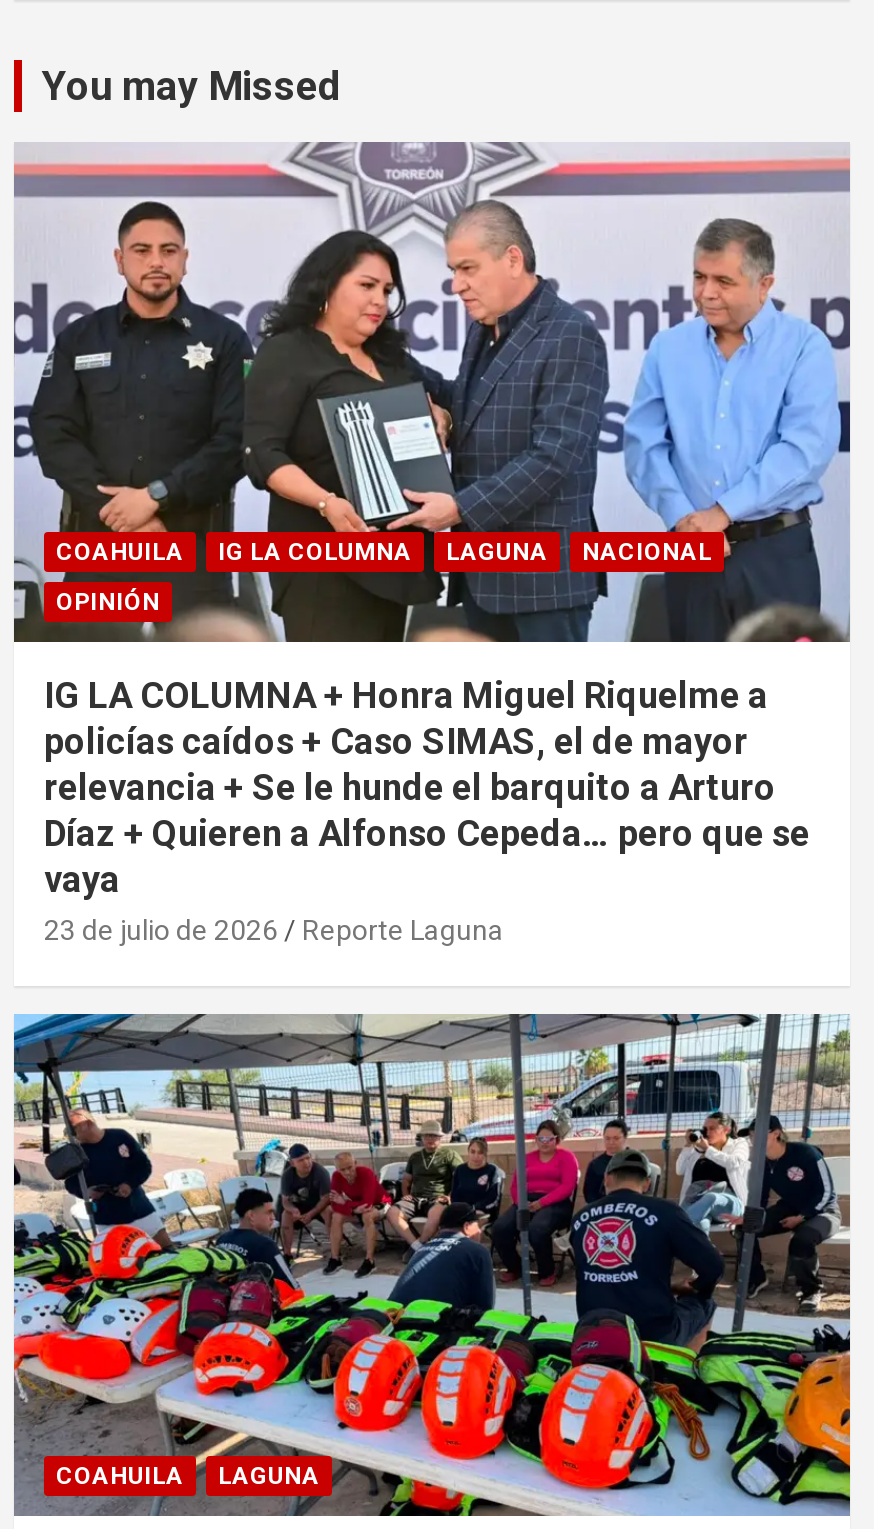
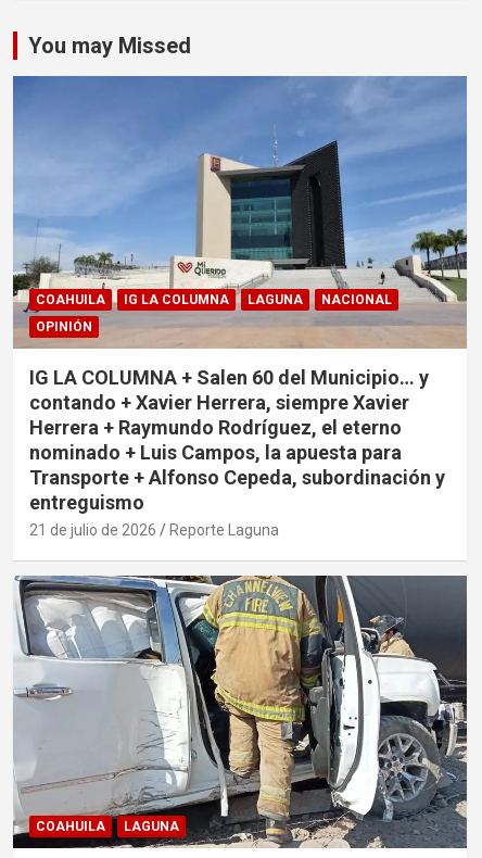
[12,140,852,946] [image] | IG LA COLUMNA + Honra Miguel Riquelme a | policías caídos + Caso SIMAS, el de mayor | relevancia + Se le hunde el barquito a Arturo | Díaz + Quieren a Alfonso Cepeda… pero que se | vaya | 23 de julio de 2026 -> [12,75,468,539] [image] | IG LA COLUMNA + Salen 60 del Municipio… y | contando + Xavier Herrera, siempre Xavier | Herrera + Raymundo Rodríguez, el eterno | nominado + Luis Campos, la apuesta para | Transporte + Alfonso Cepeda, subordinación y | entreguismo | 21 de julio de 2026
[12,1014,852,1518] [image] -> [13,575,468,849] [image]

